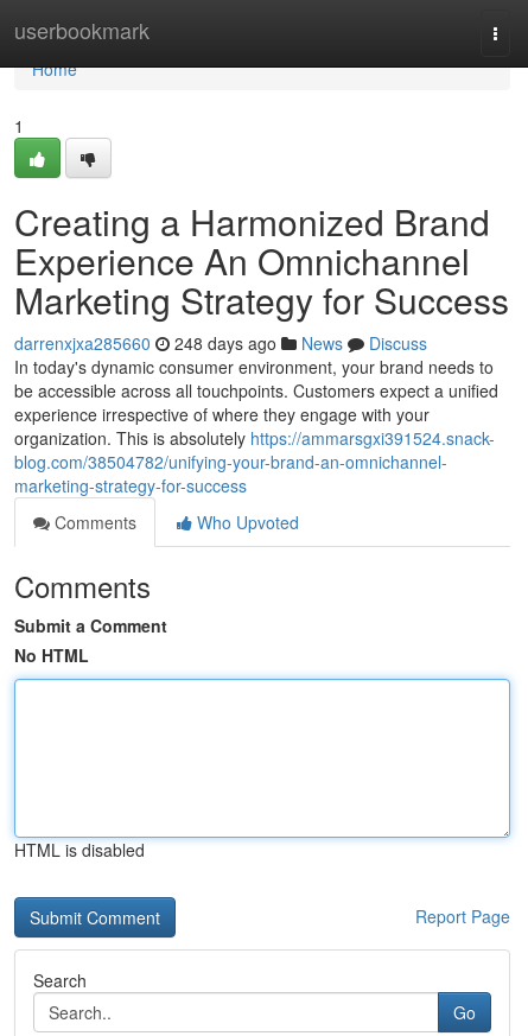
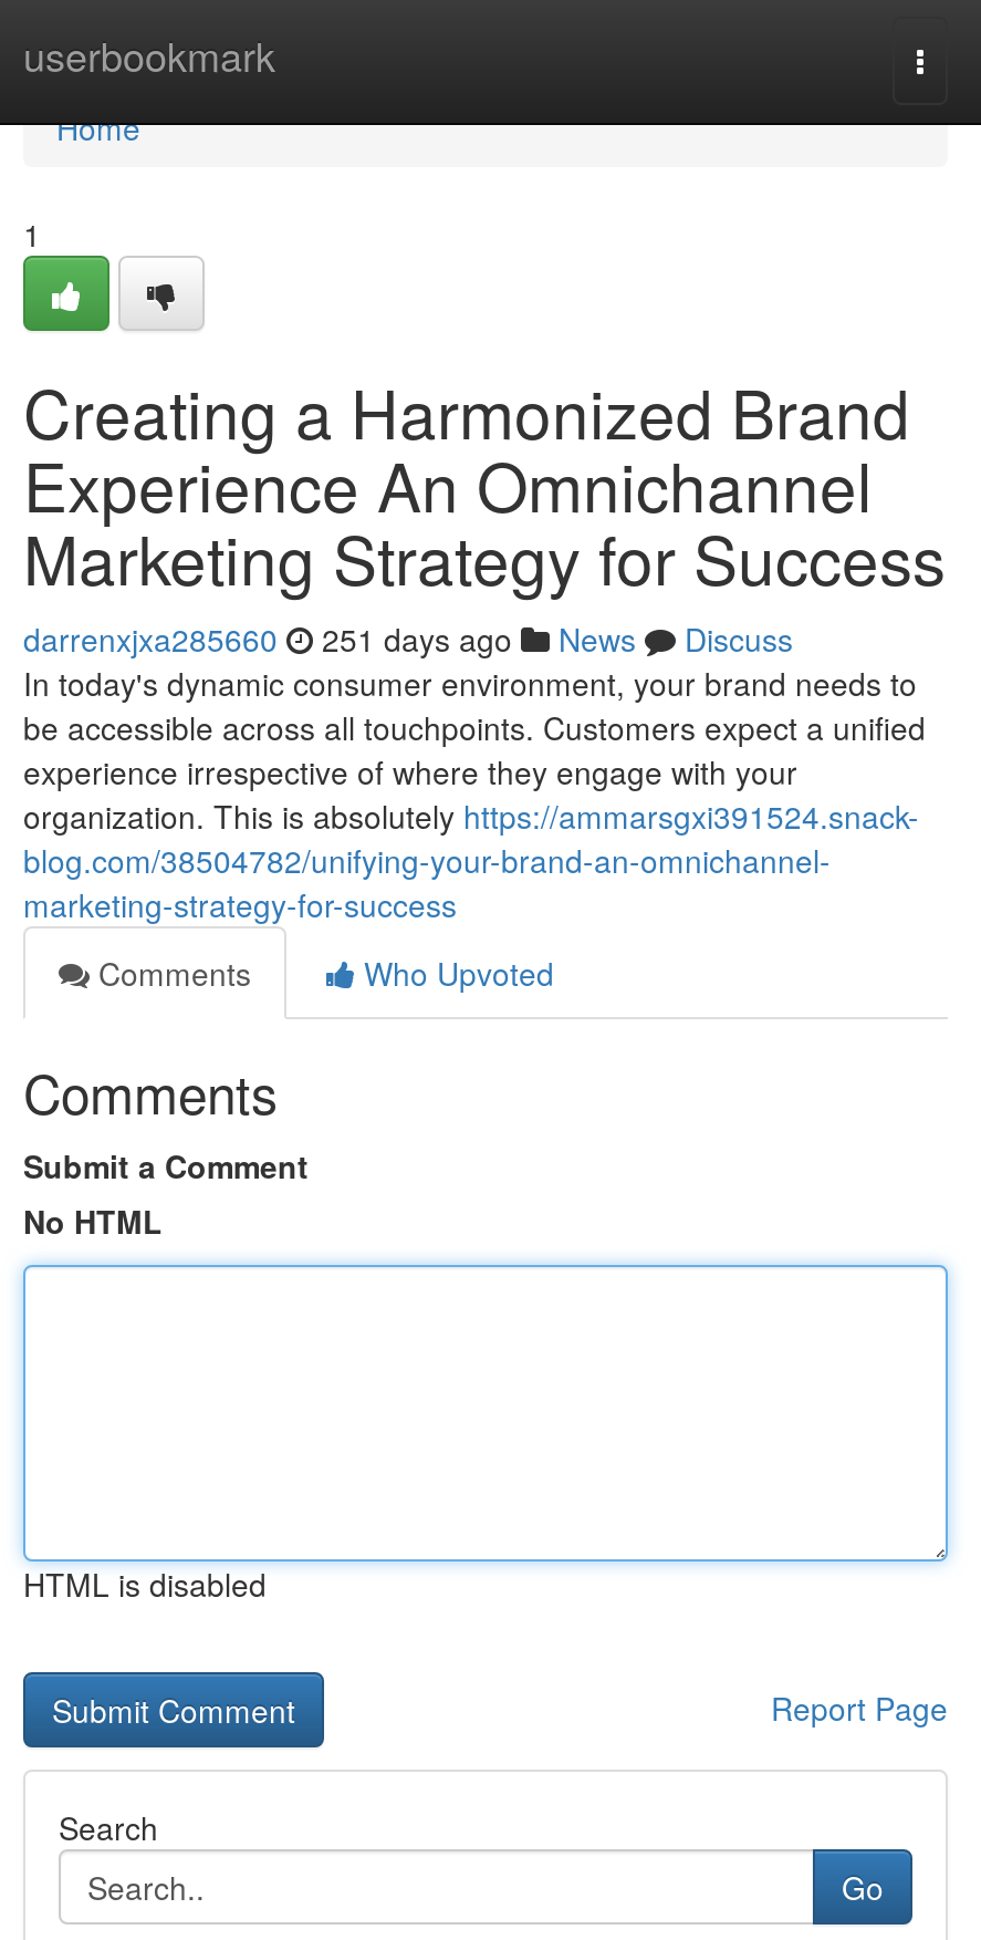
[14,331,427,355] darrenxjxa285660 248 days ago News Discuss -> [23,616,793,661] darrenxjxa285660 251 days ago News Discuss

